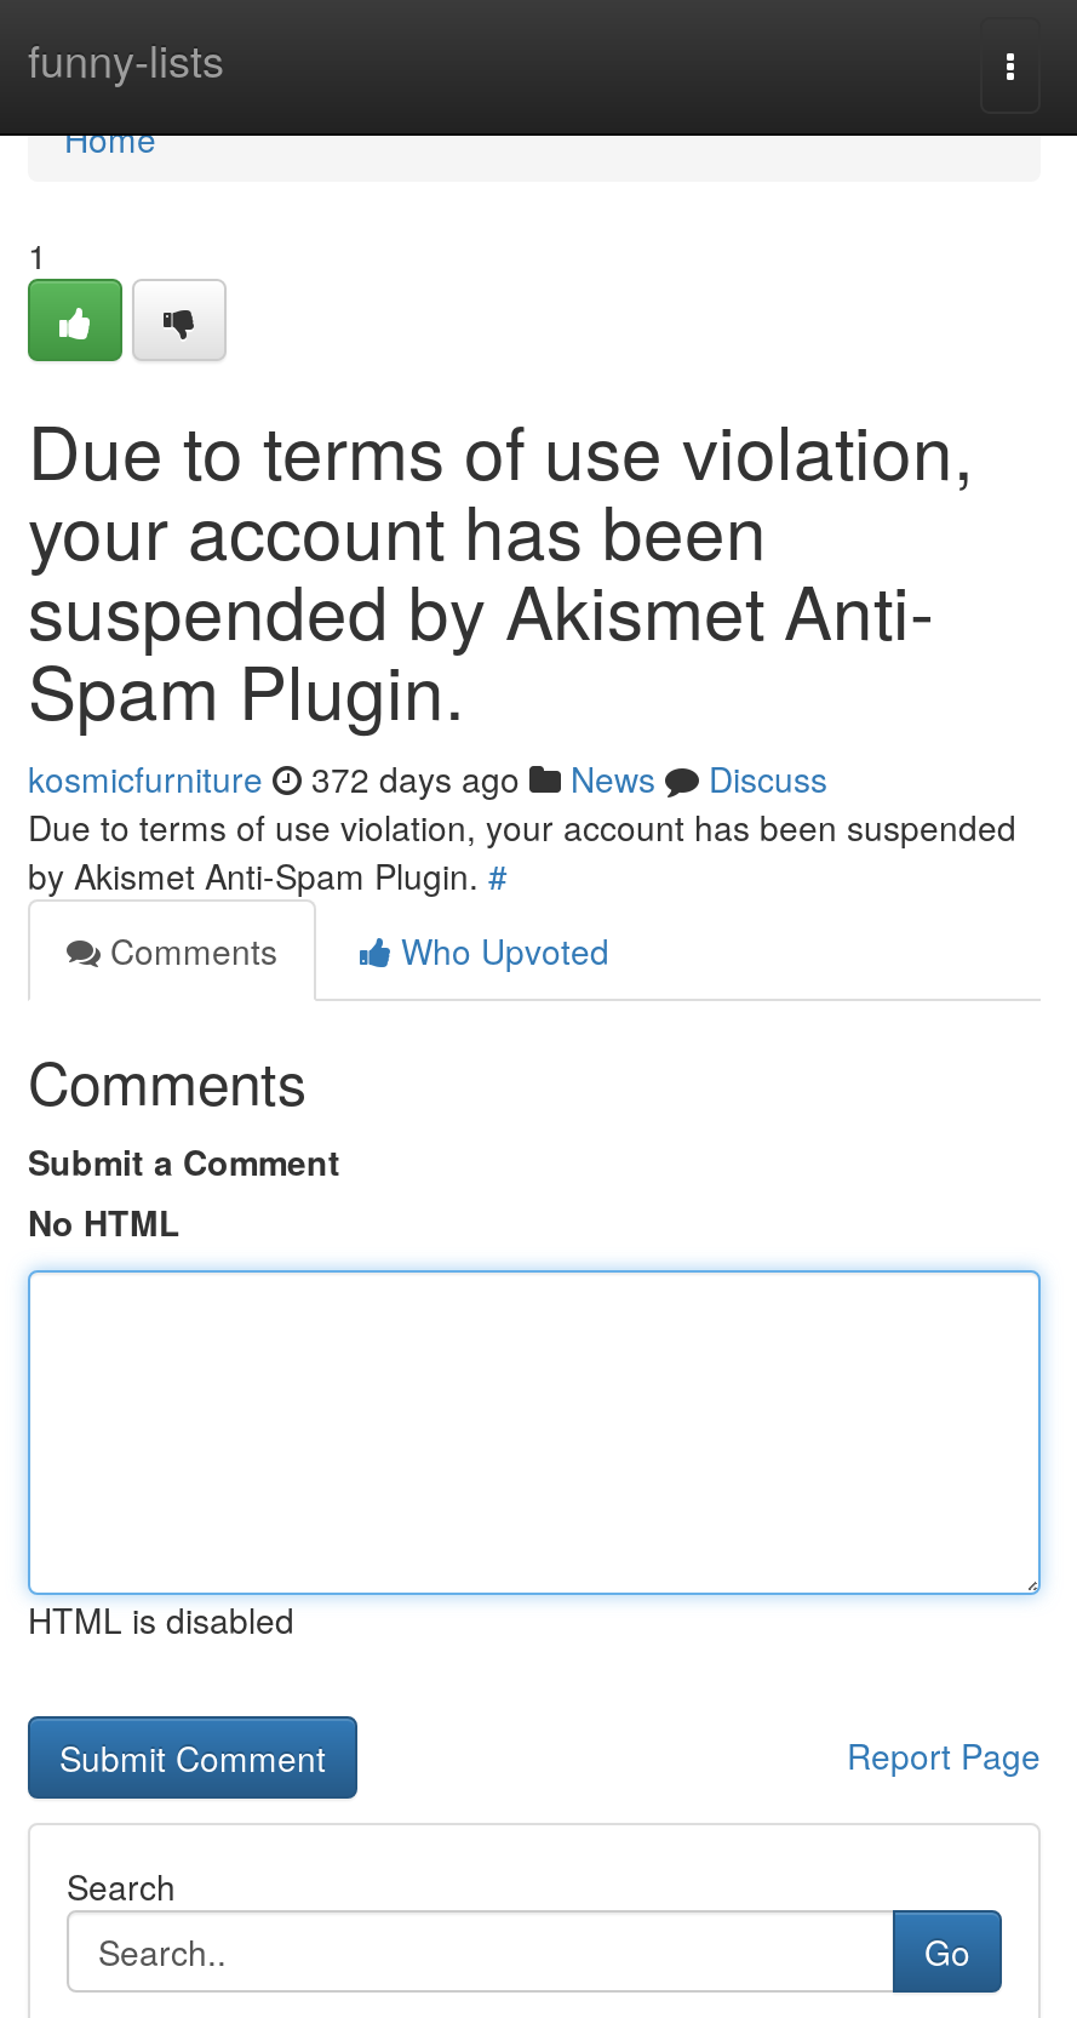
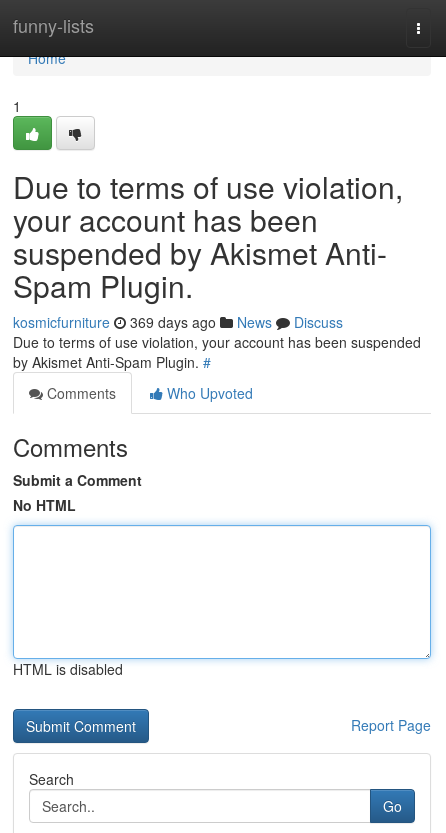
[28,754,827,802] kosmicfurniture 372 days ago News Discuss -> [13,312,343,332] kosmicfurniture 369 days ago News Discuss

